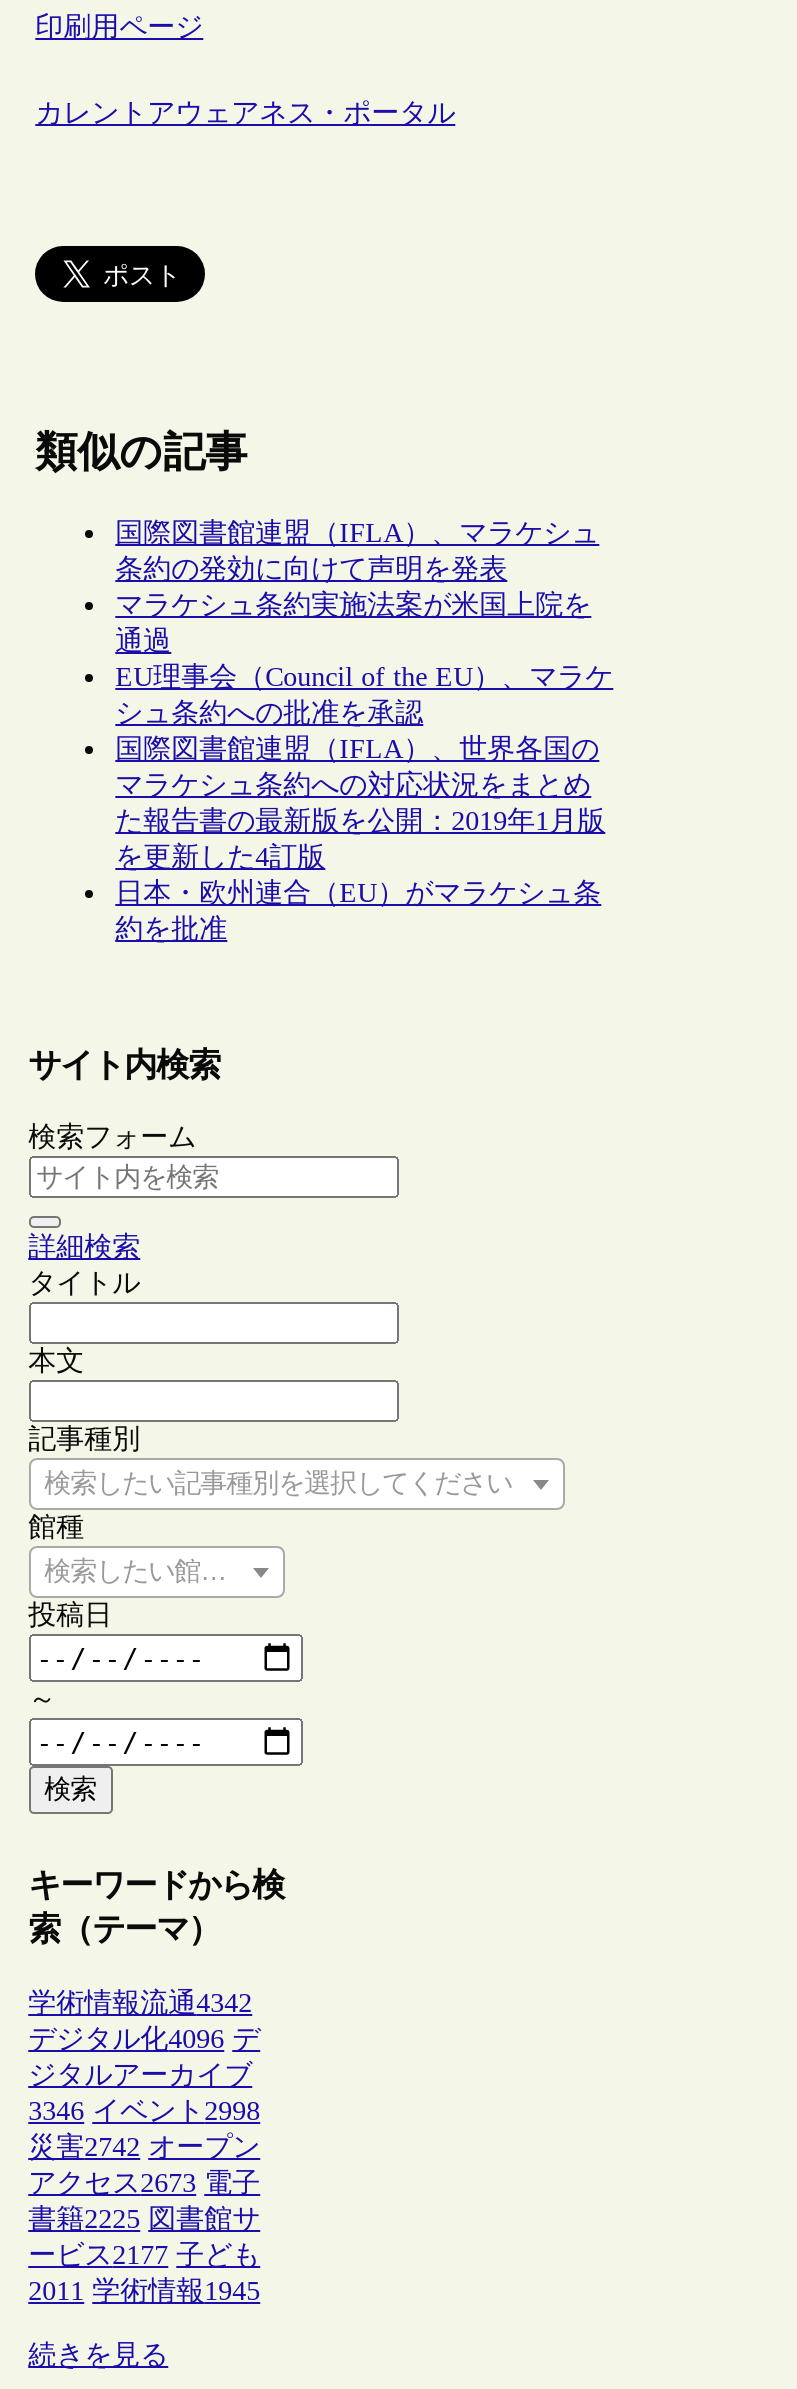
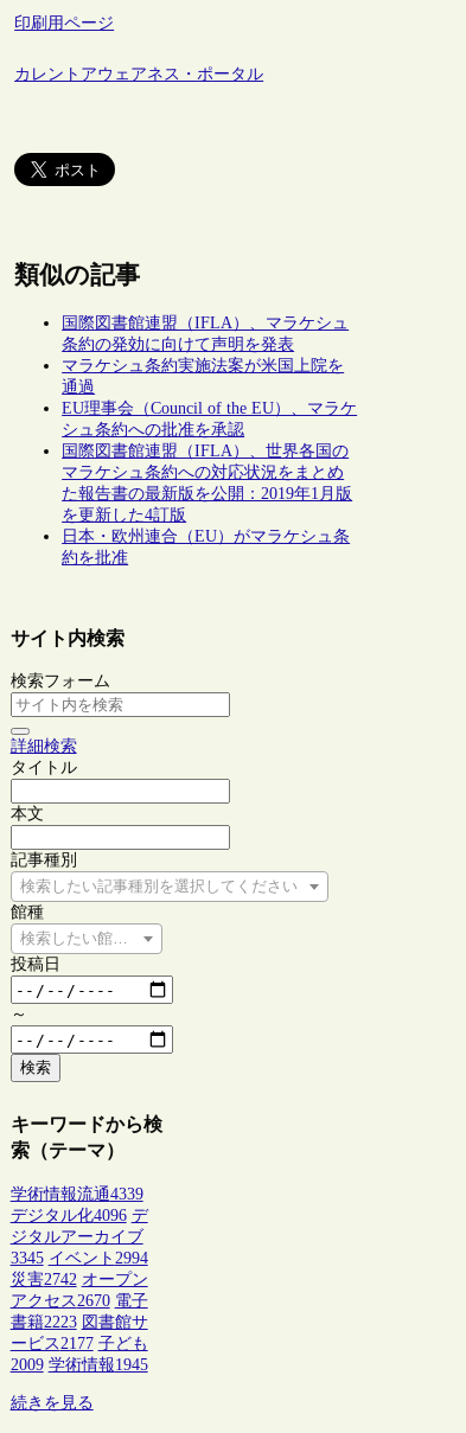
[28,1987,252,2017] 学術情報流通4342 -> [10,1185,143,1203] 学術情報流通4339
[28,2095,260,2125] 3346 イベント2998 -> [10,1249,148,1267] 3345 イベント2994
[28,2167,260,2197] アクセス2673 電子 -> [10,1291,148,1309] アクセス2670 電子
[28,2203,260,2233] 書籍2225 図書館サ -> [10,1313,148,1331] 書籍2223 図書館サ
[28,2275,260,2305] 2011 学術情報1945 -> [10,1355,148,1373] 2009 学術情報1945

